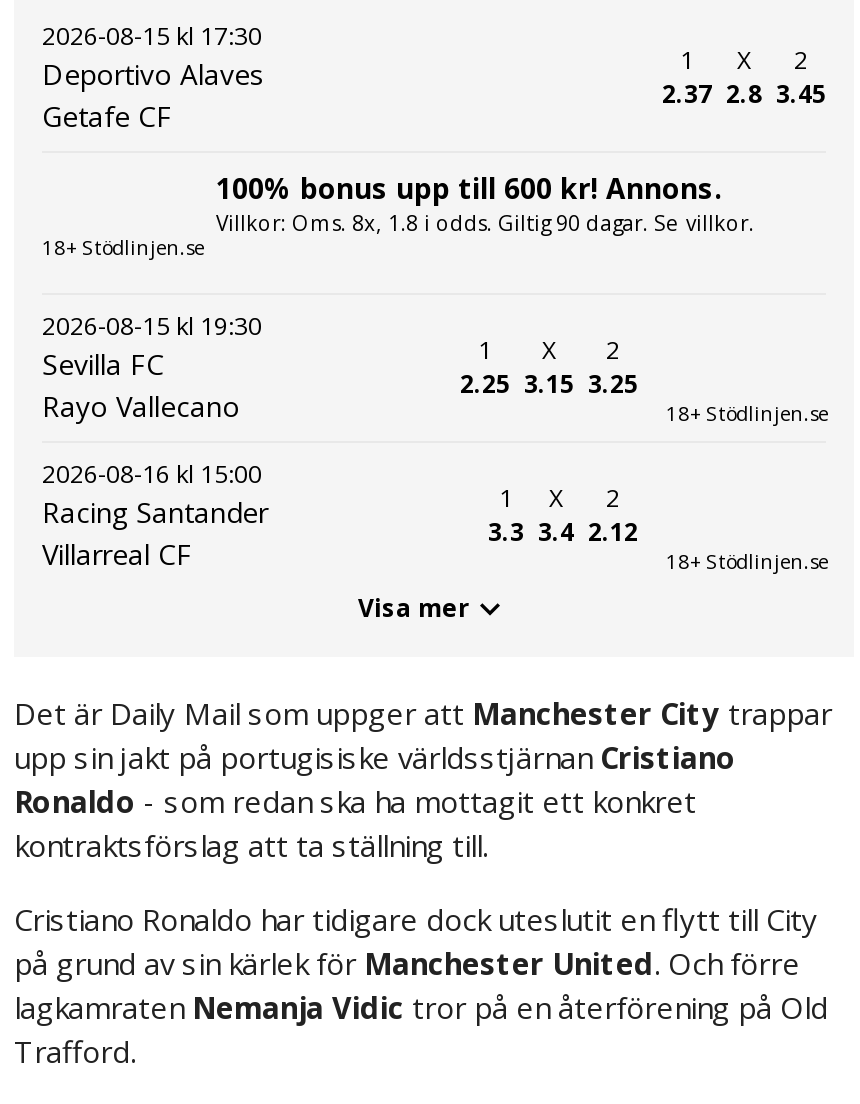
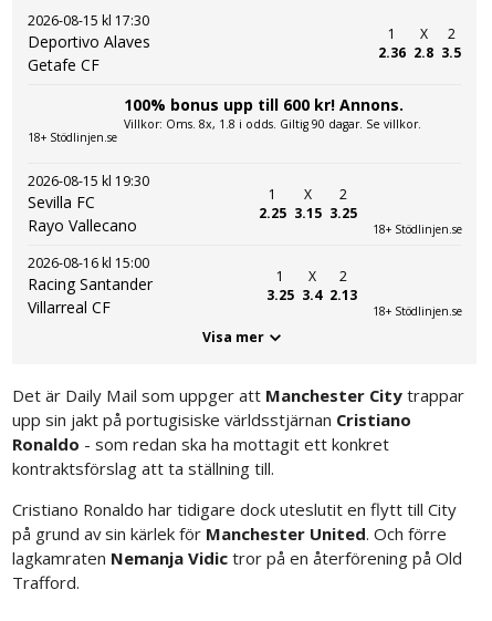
[662,77,712,111] 2.37 -> [378,43,406,62] 2.36
[776,77,826,111] 3.45 -> [441,43,461,62] 3.5
[488,515,524,549] 3.3 -> [266,286,294,305] 3.25
[588,515,638,549] 2.12 -> [329,286,357,305] 2.13

